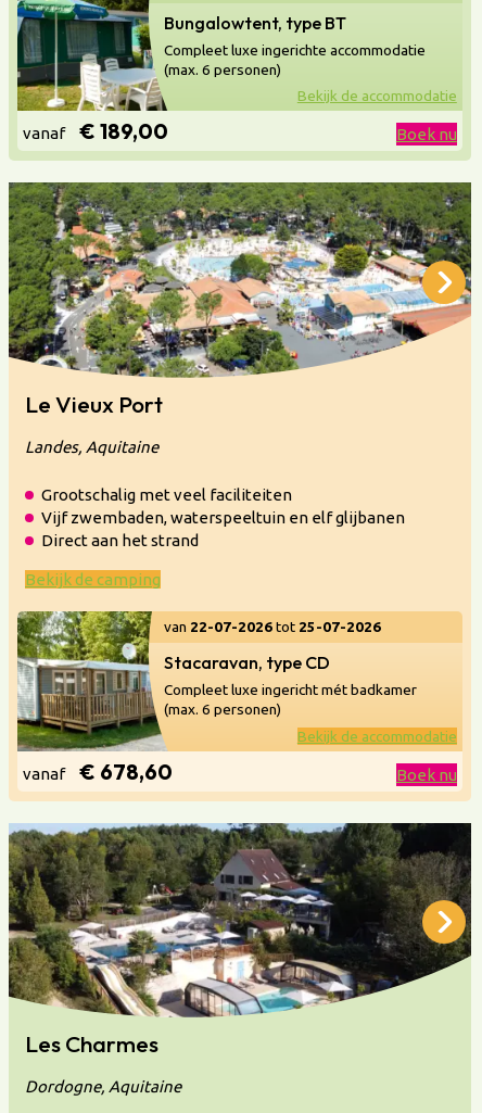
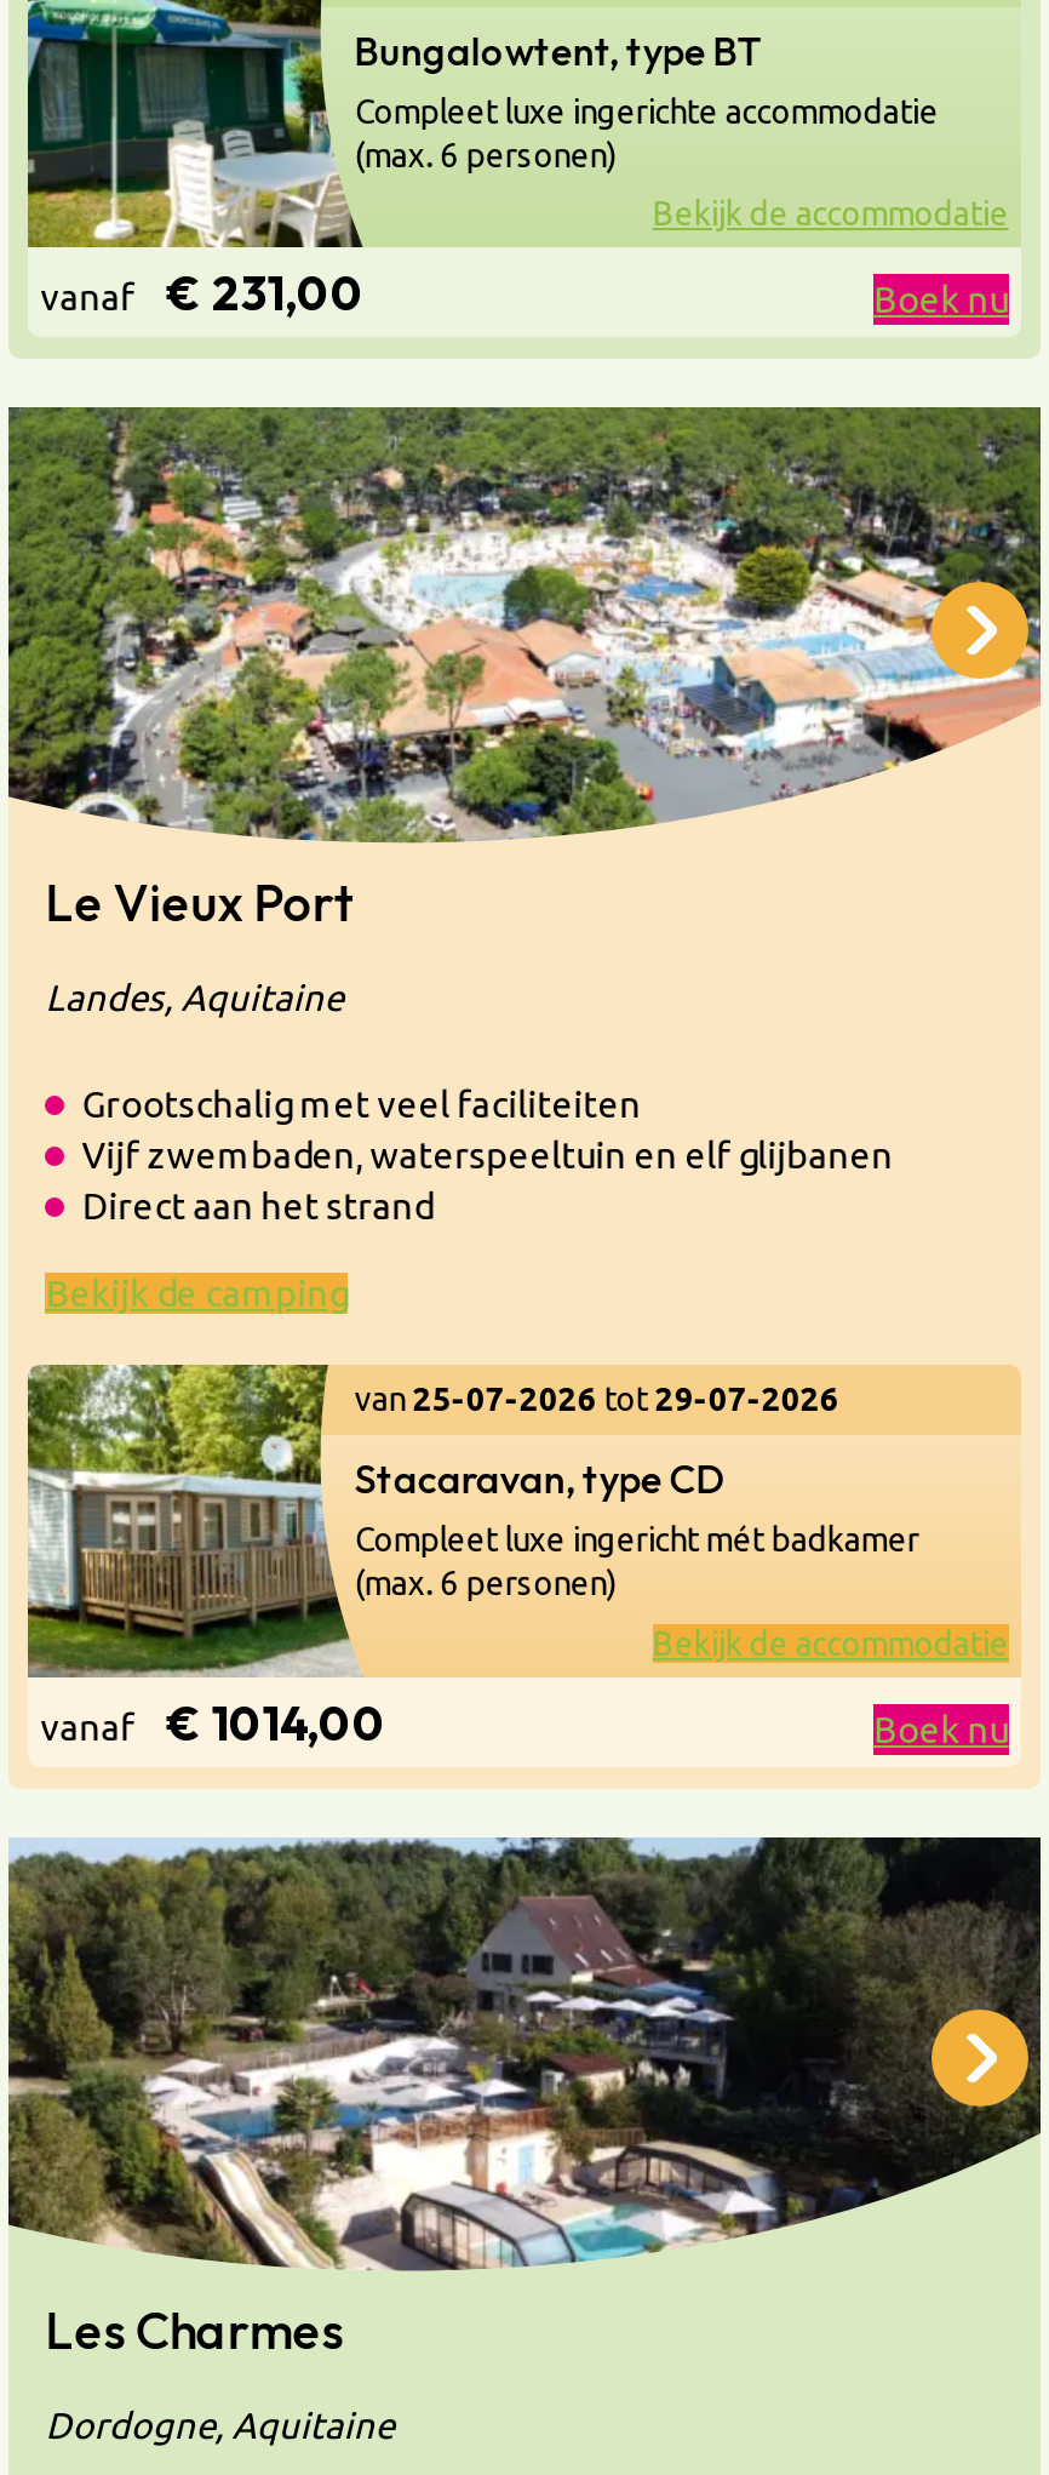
[23,118,168,145] vanaf € 189,00 -> [40,263,364,324] vanaf € 231,00
[164,618,381,635] van 22-07-2026 tot 25-07-2026 -> [355,1379,839,1418] van 25-07-2026 tot 29-07-2026
[23,757,172,785] vanaf € 678,60 -> [40,1691,386,1752] vanaf € 1014,00

